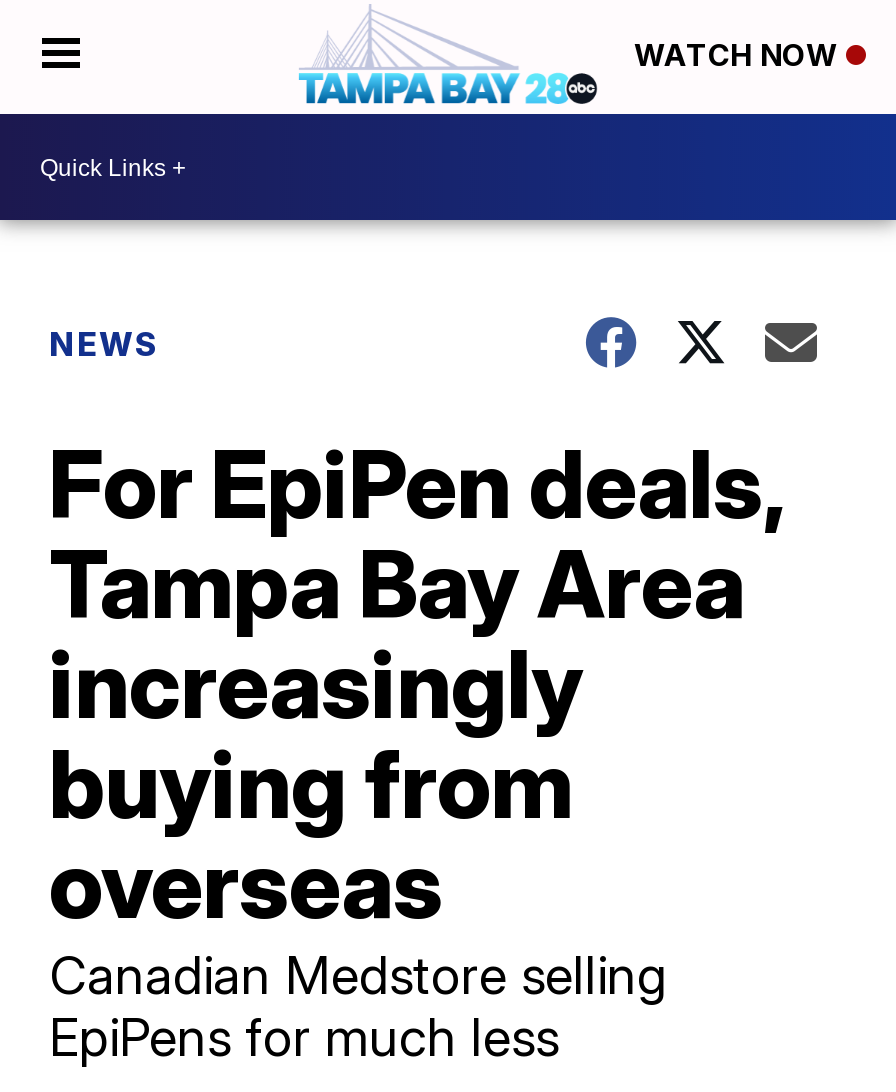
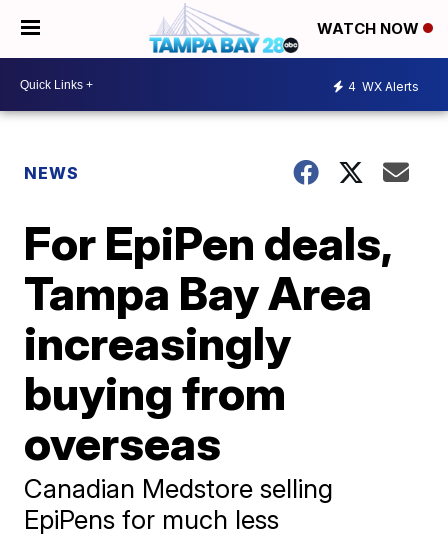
none -> [348,78,419,93] 4 WX Alerts

